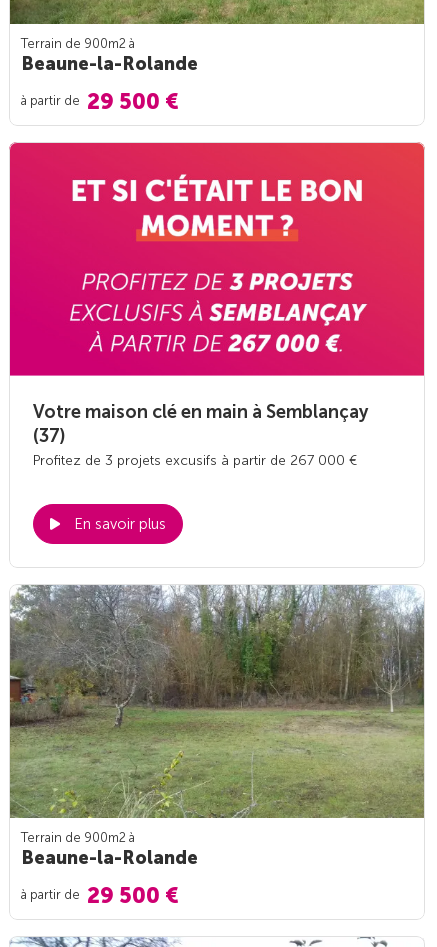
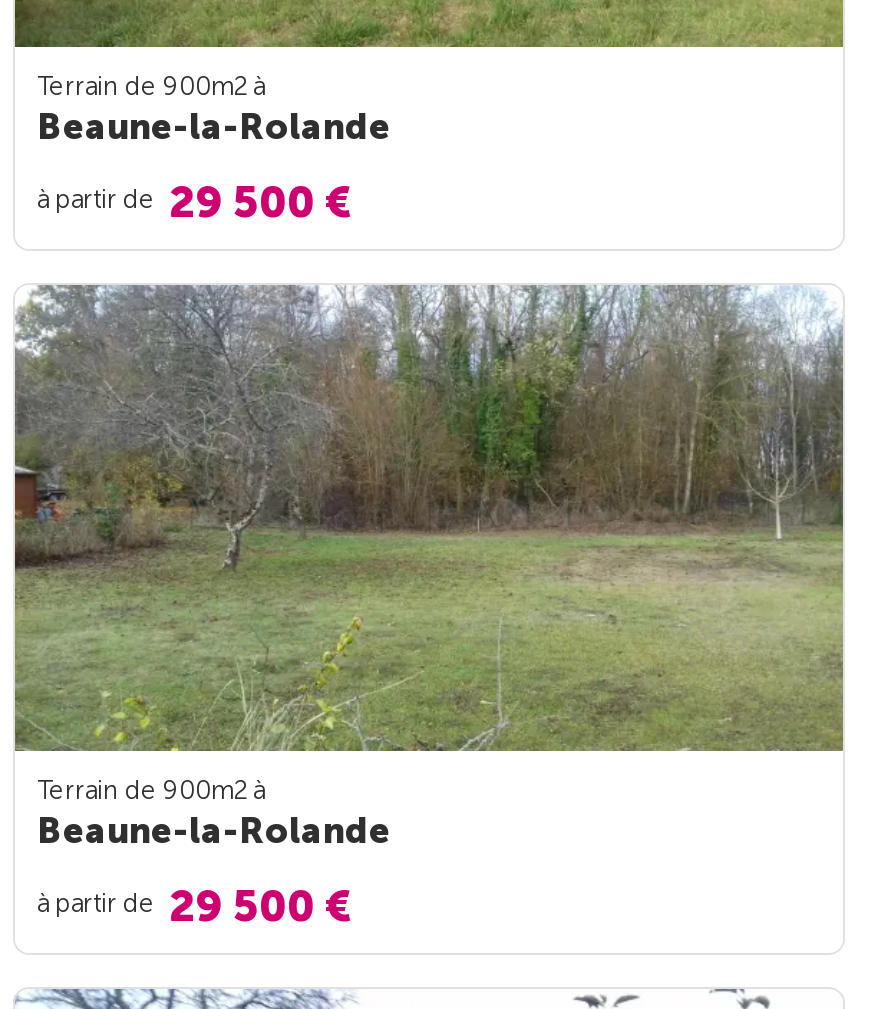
[9,142,425,469] [image] | Votre maison clé en main à Semblançay | (37) | Profitez de 3 projets excusifs à partir de 267 000 € -> none
[74,515,166,533] En savoir plus -> none

